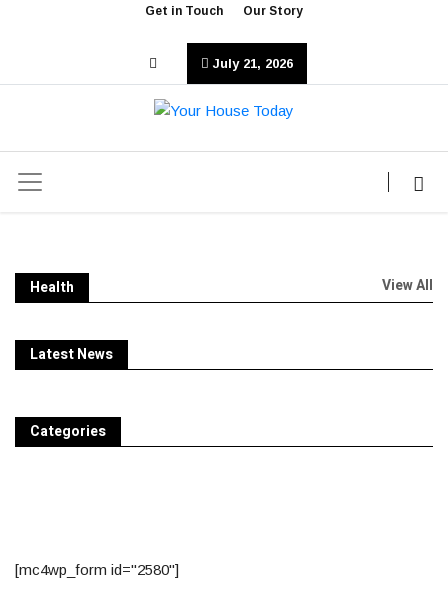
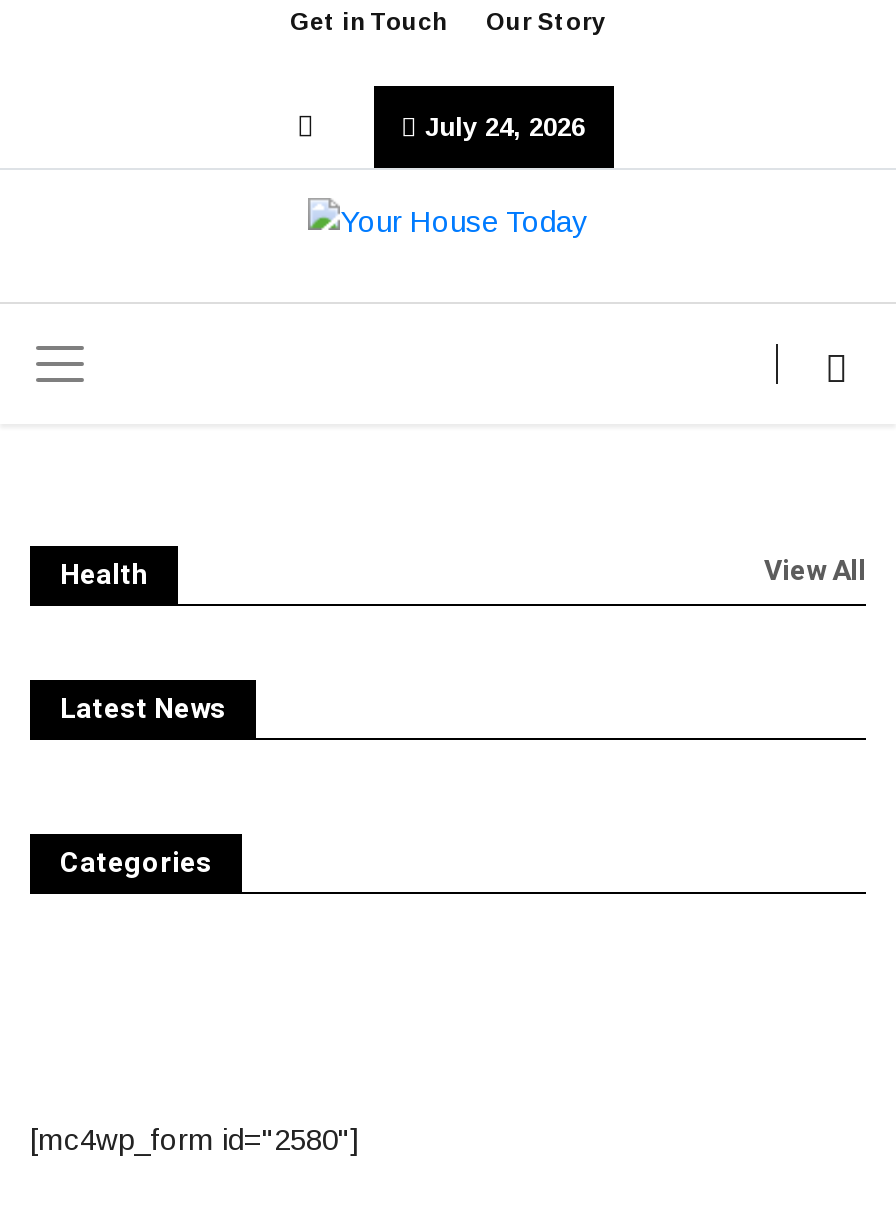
[208,56,292,71] July 21, 2026 -> [417,112,585,142] July 24, 2026

